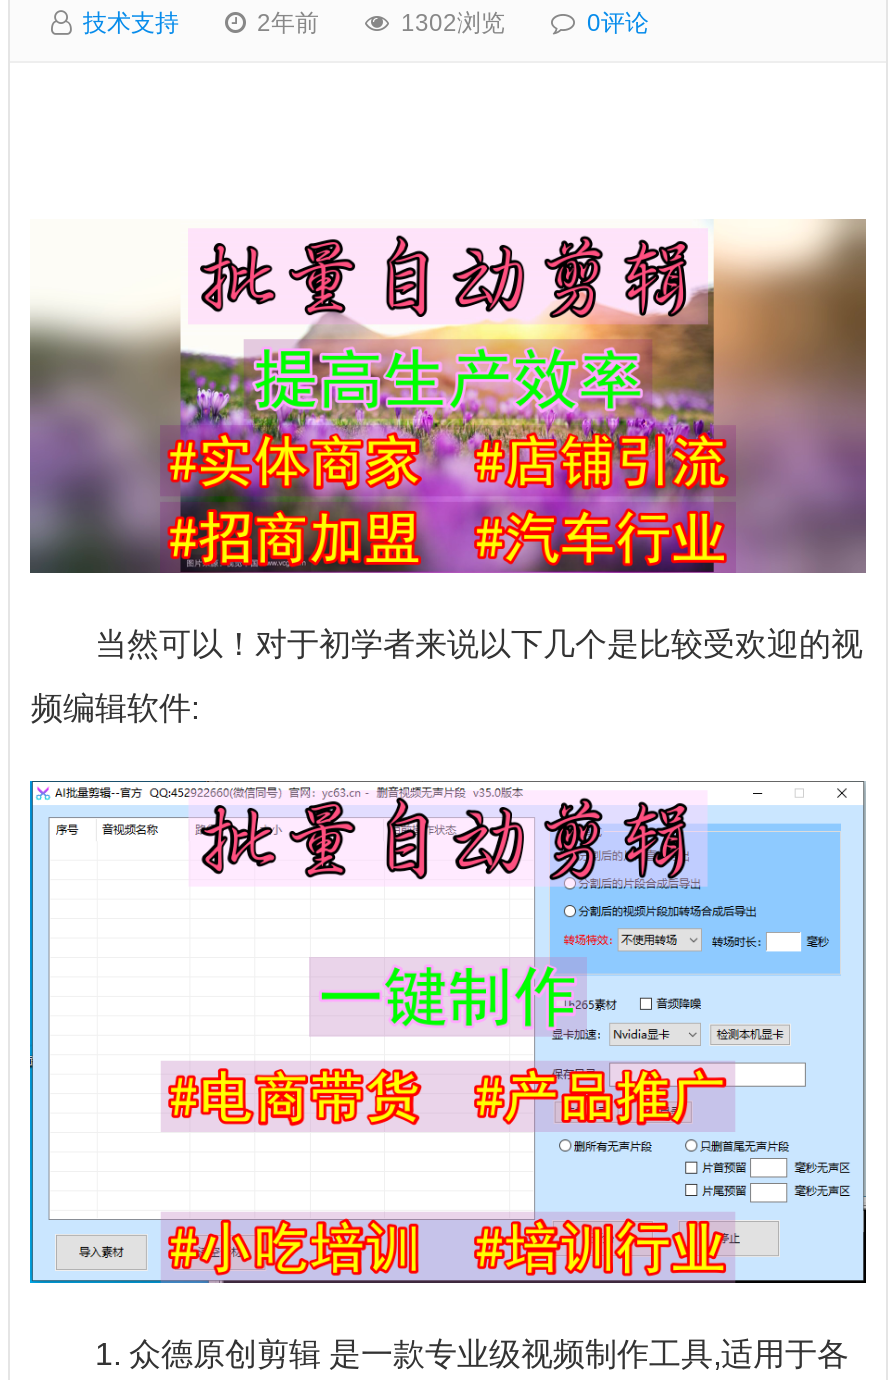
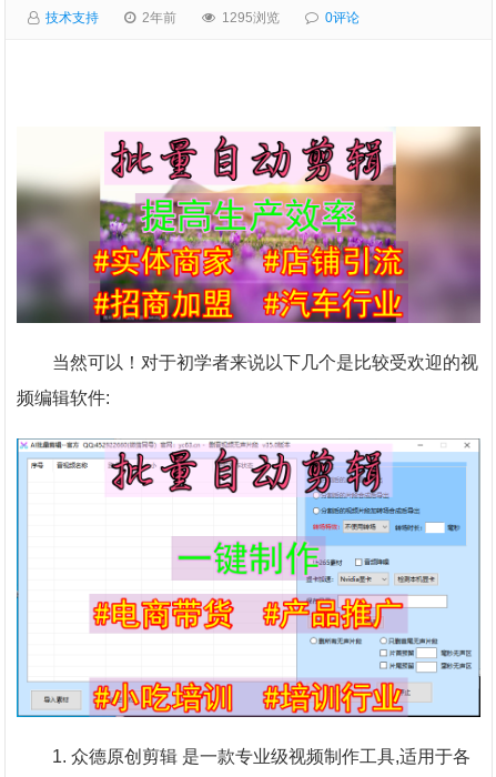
[401,9,505,37] 1302浏览 -> [222,10,280,26] 1295浏览

